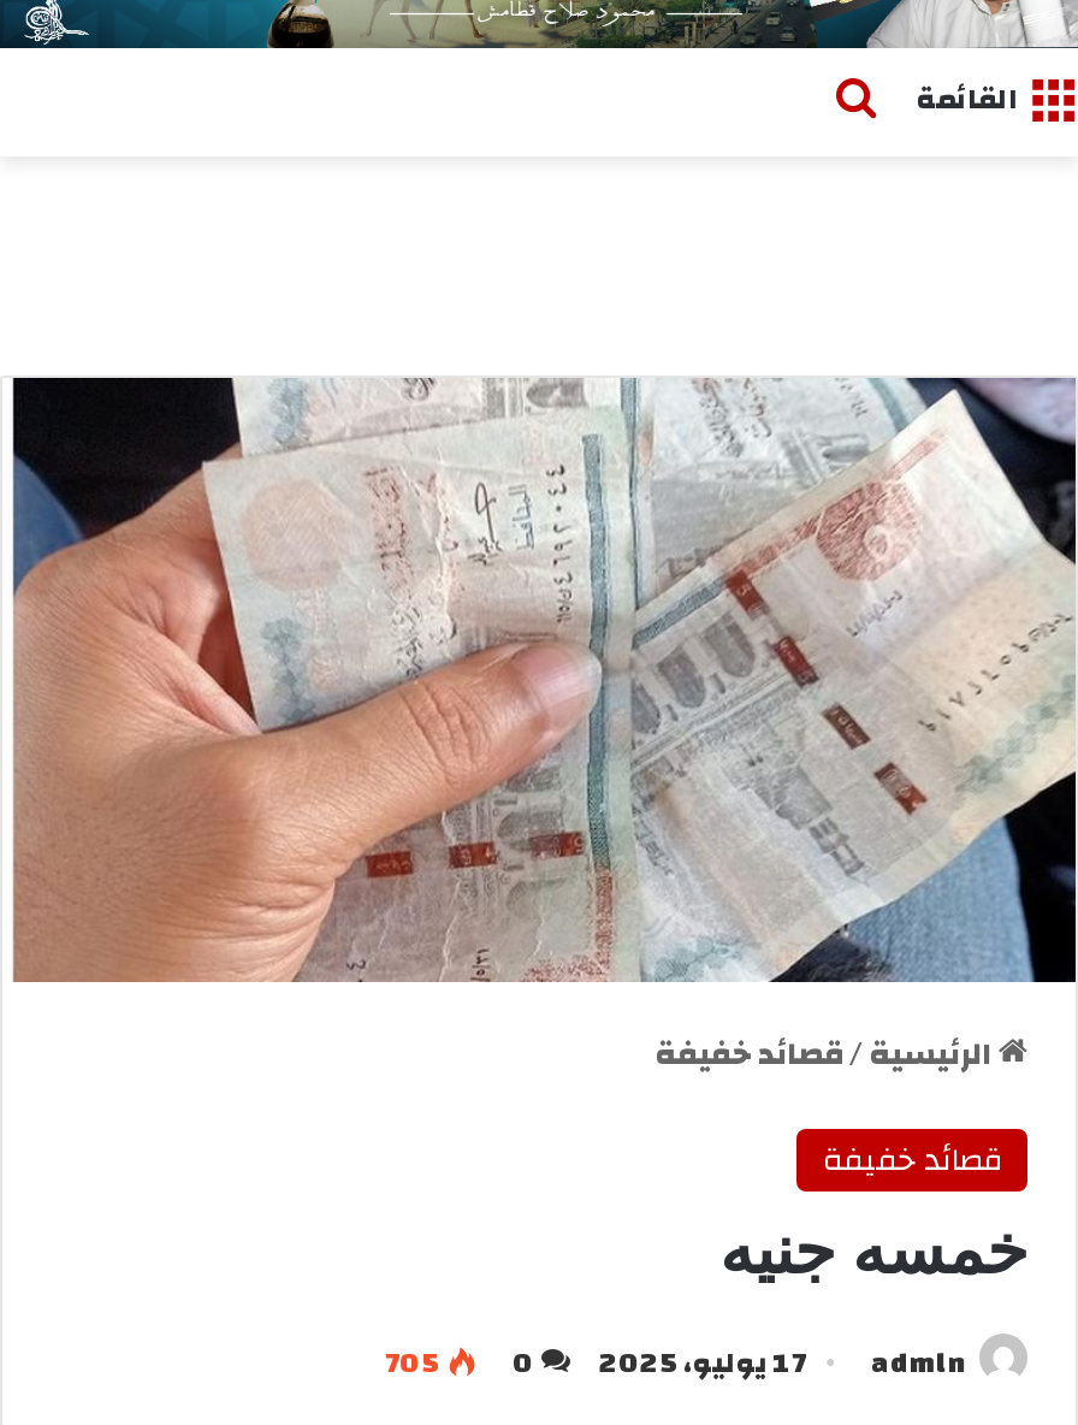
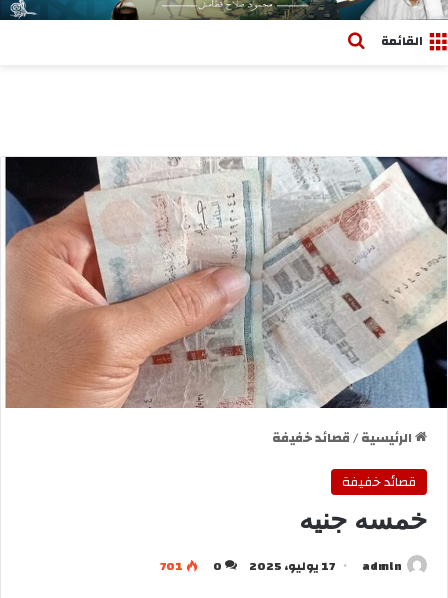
[385,1336,534,1389] 705 0 -> [160,555,222,577] 701 0

